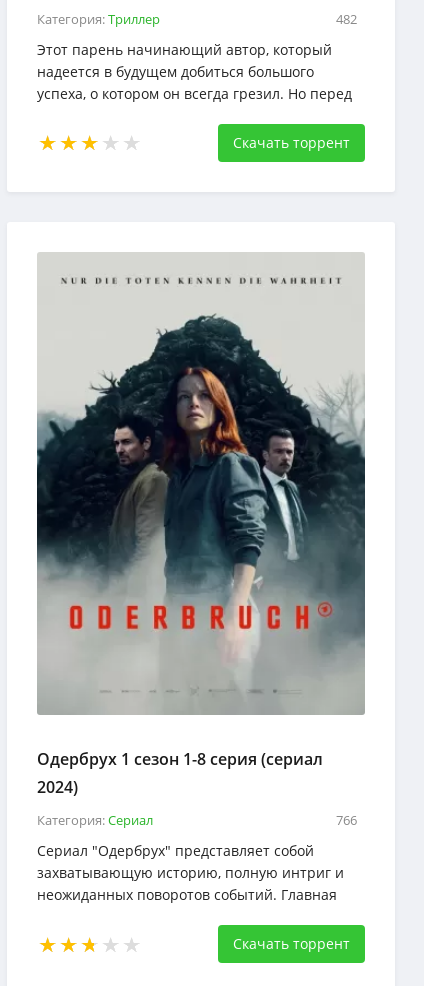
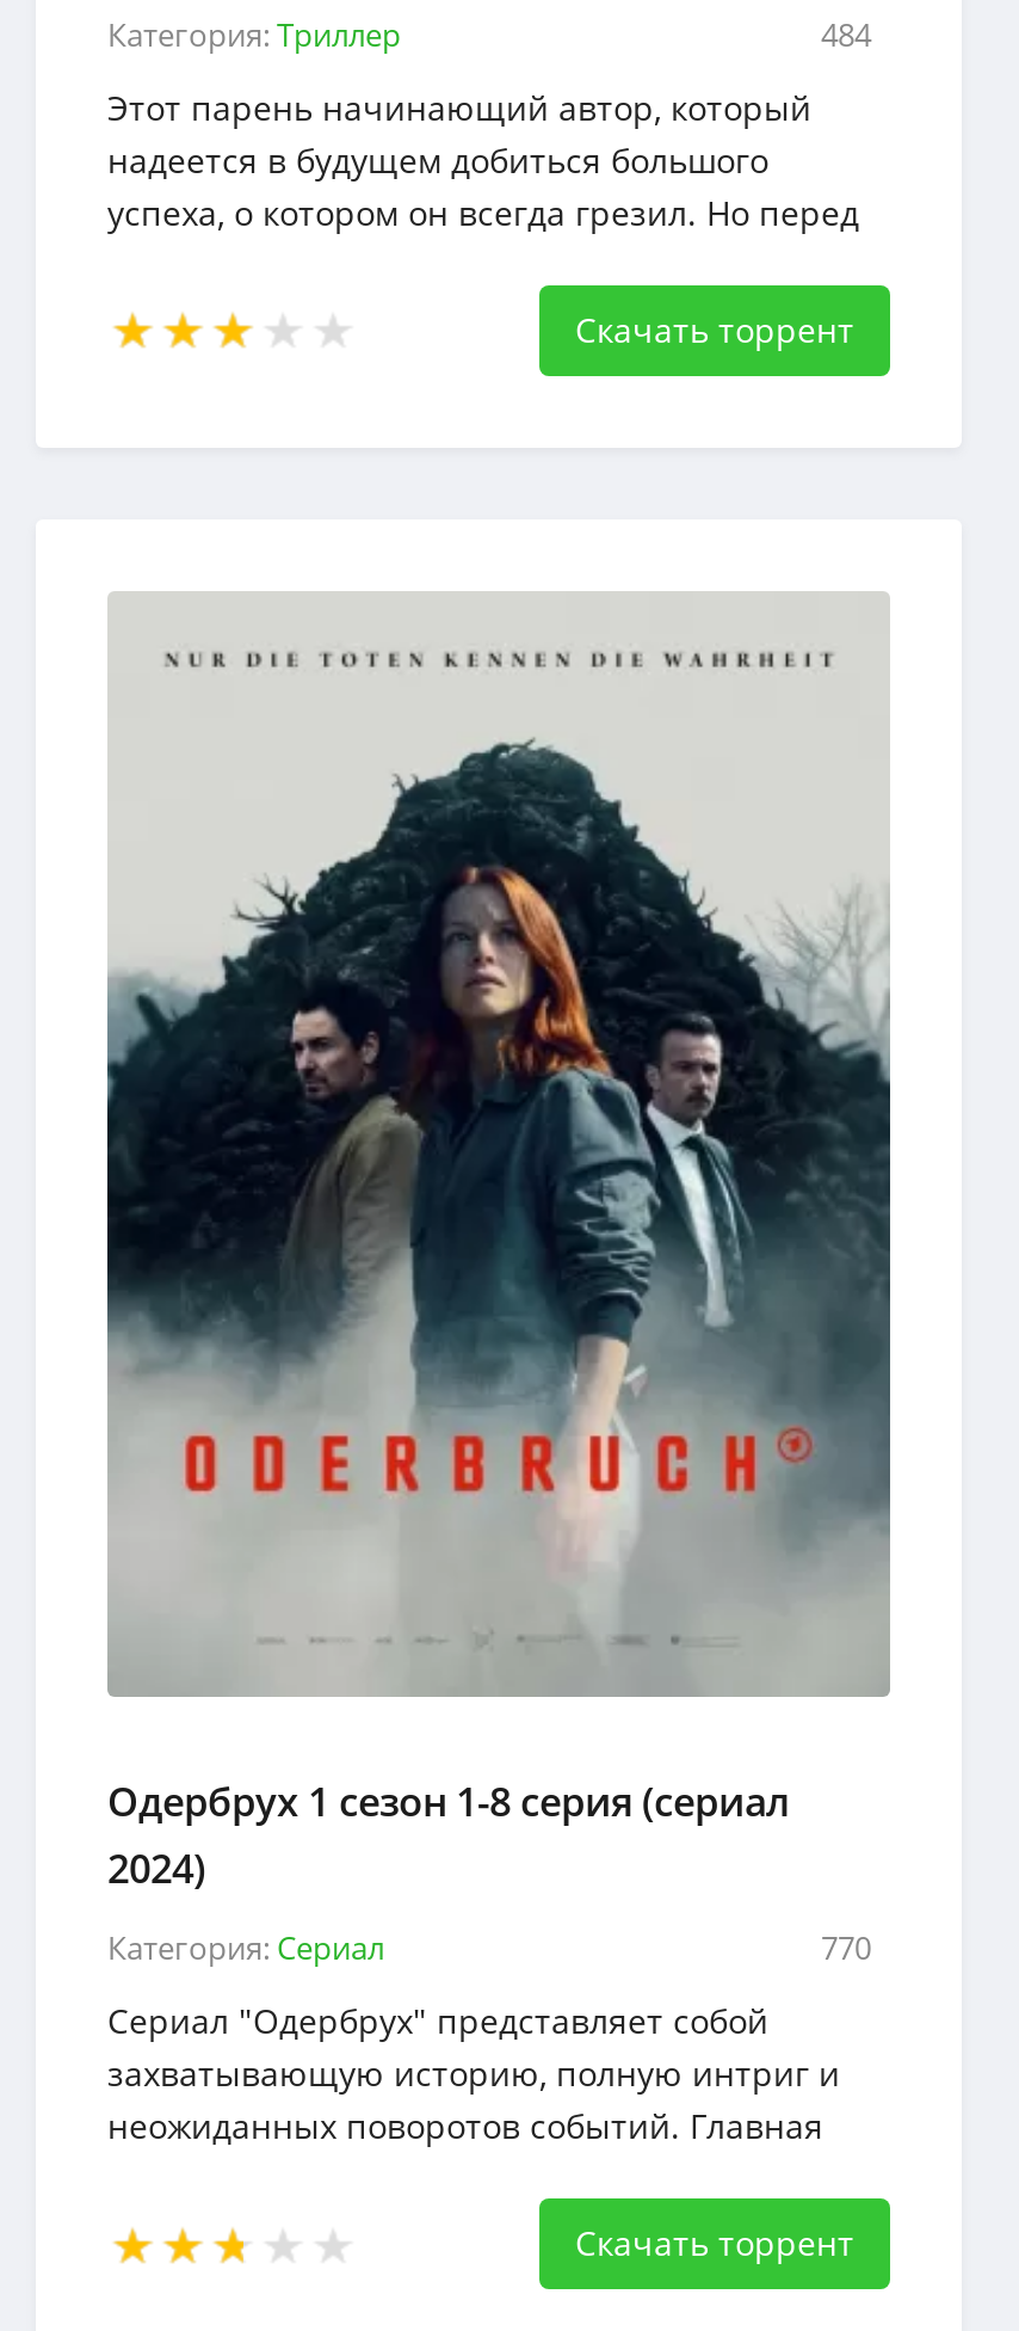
[336,10,357,28] 482 -> [821,12,871,55] 484
[336,811,357,829] 766 -> [821,1927,871,1970] 770

